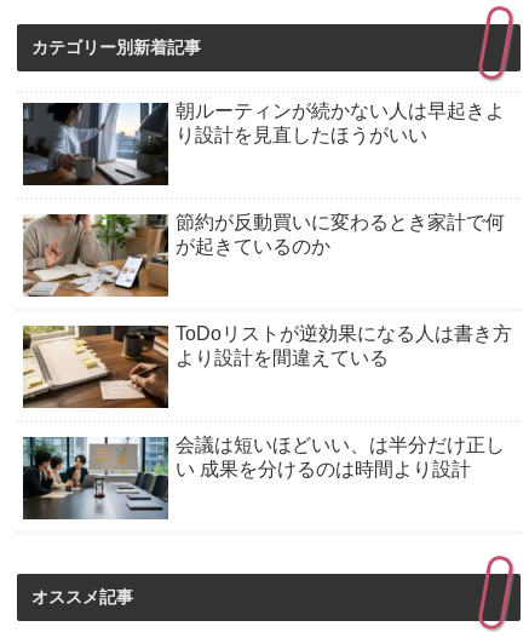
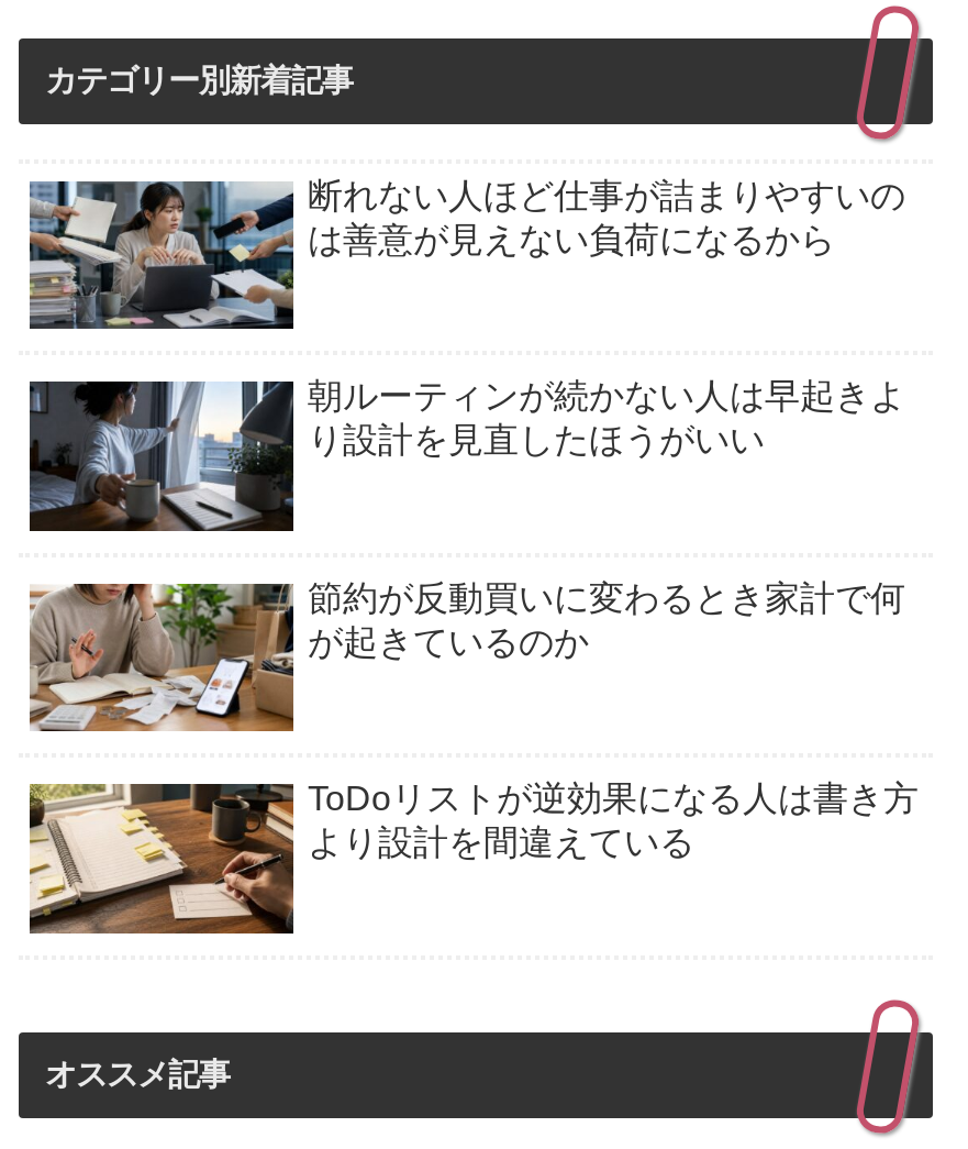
none -> [27,177,905,329] [image] | 断れない人ほど仕事が詰まりやすいの | は善意が見えない負荷になるから
moved [22,99,513,368] -> [27,377,919,862]: [image] | 朝ルーティンが続かない人は早起きよ | り設計を見直したほうがいい | 節約が反動買いに変わるとき家計で何 | が起きているのか | ToDoリストが逆効果になる人は書き方 | より設計を間違えている
[22,434,505,521] [image] | 会議は短いほどいい、は半分だけ正し | い 成果を分けるのは時間より設計 -> none

